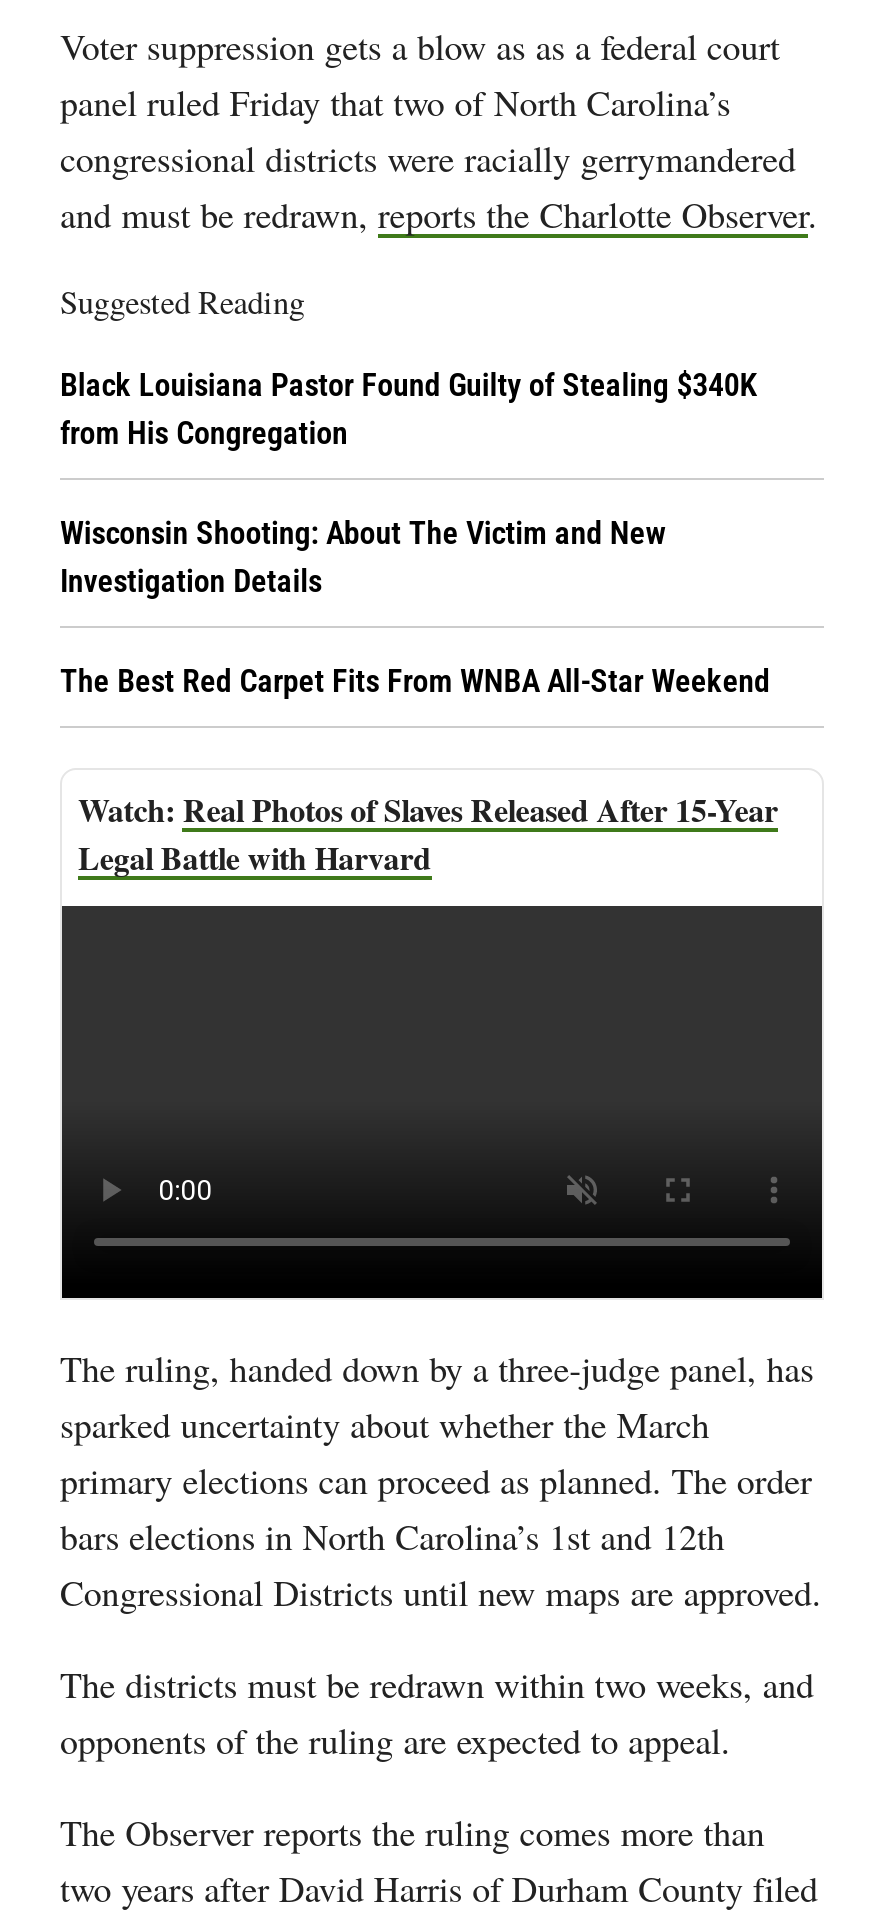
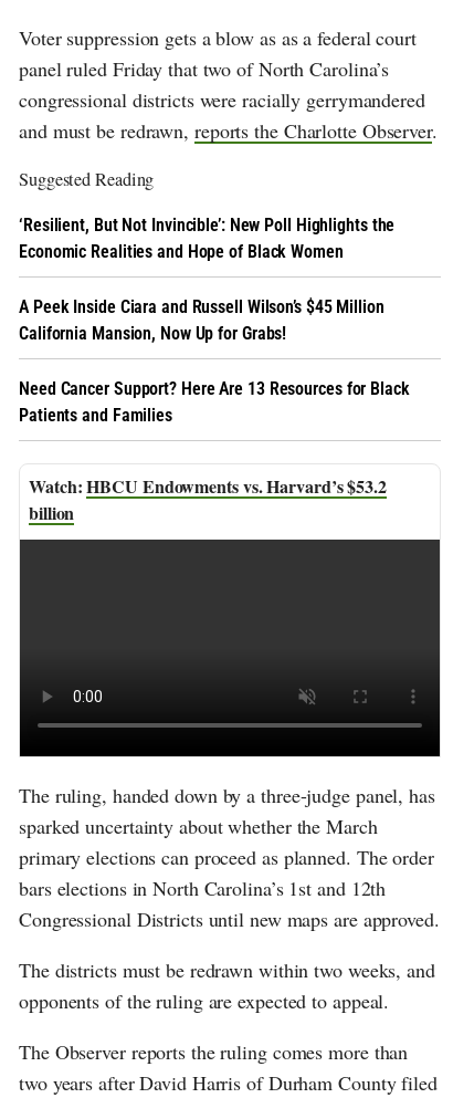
[60,366,757,452] Black Louisiana Pastor Found Guilty of Stealing $340K | from His Congregation -> [19,215,395,262] ‘Resilient, But Not Invincible’: New Poll Highlights the | Economic Realities and Hope of Black Women
[60,514,665,600] Wisconsin Shooting: About The Victim and New | Investigation Details -> [19,297,384,344] A Peek Inside Ciara and Russell Wilson’s $45 Million | California Mansion, Now Up for Grabs!
[60,662,770,700] The Best Red Carpet Fits From WNBA All-Star Weekend -> [19,378,410,426] Need Cancer Support? Here Are 13 Resources for Black | Patients and Families
[78,786,778,880] Real Photos of Slaves Released After 15-Year | Legal Battle with Harvard -> [29,473,386,525] HBCU Endowments vs. Harvard’s $53.2 | billion

